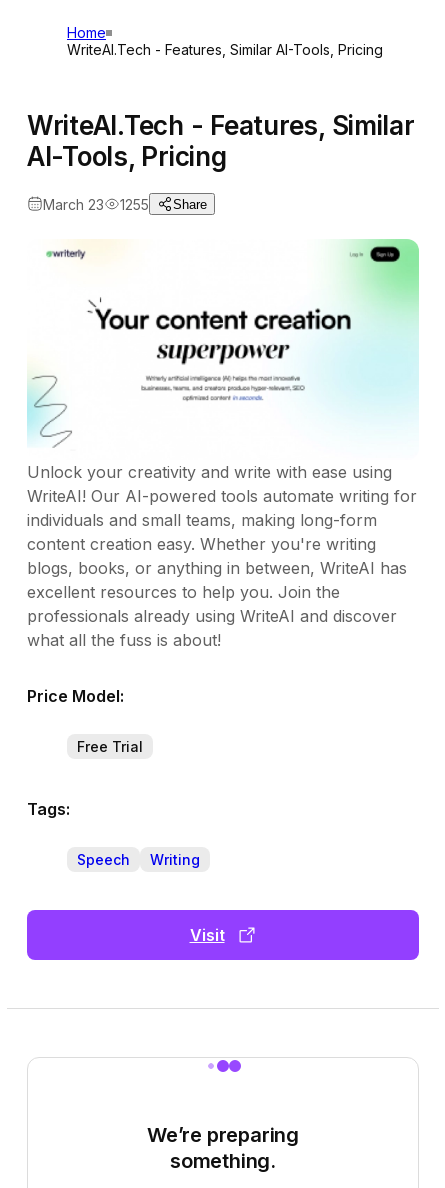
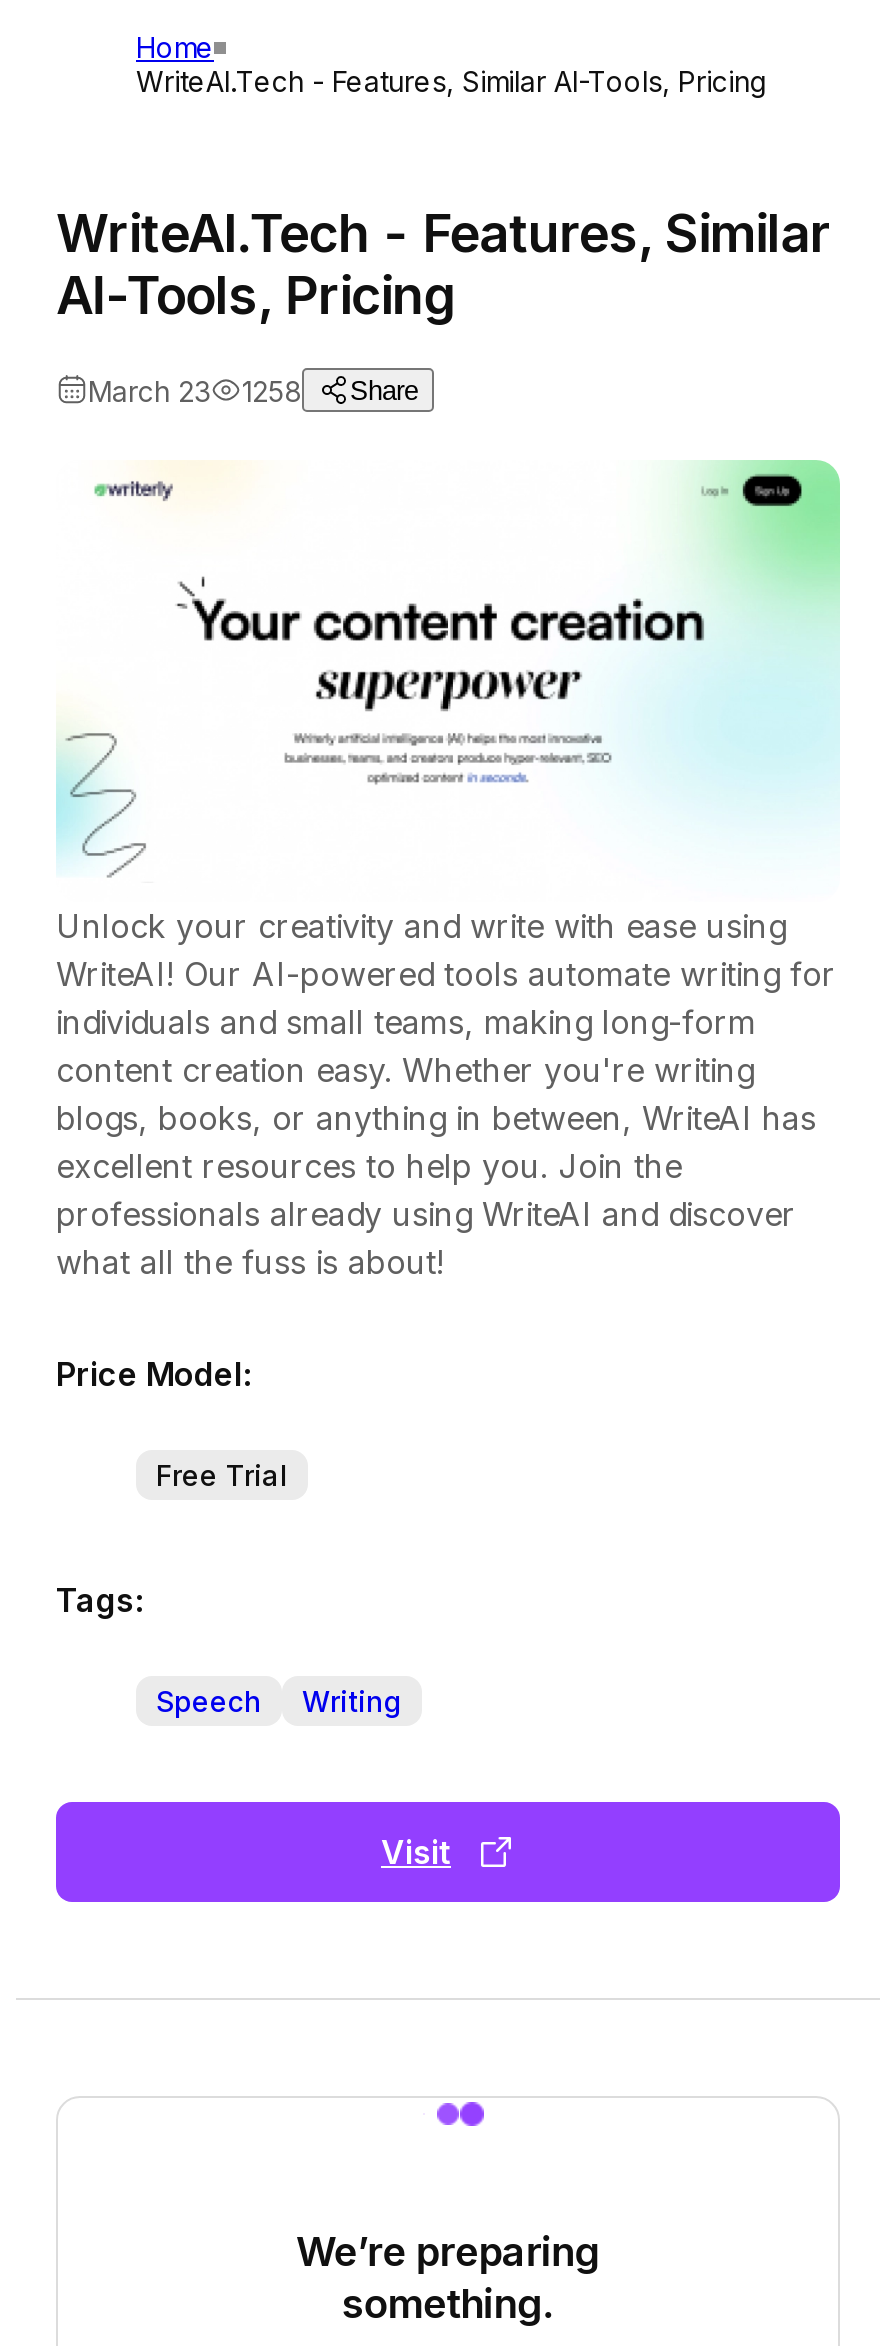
[43,196,207,213] March 23 1255 Share -> [88,373,418,407] March 23 1258 Share

